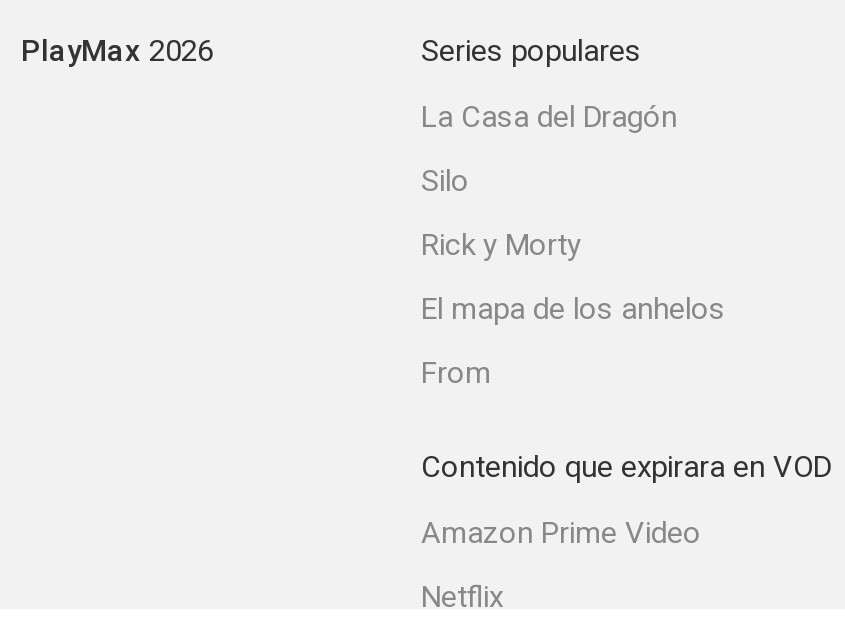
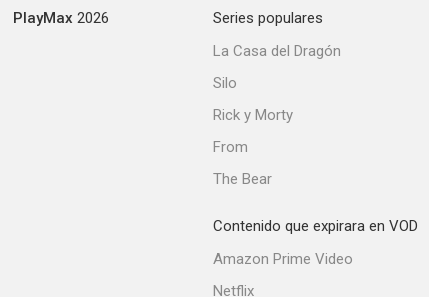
[421,291,725,327] El mapa de los anhelos -> none
moved [421,355,491,391] -> [213,138,248,156]: From
none -> [213,170,272,188] The Bear

